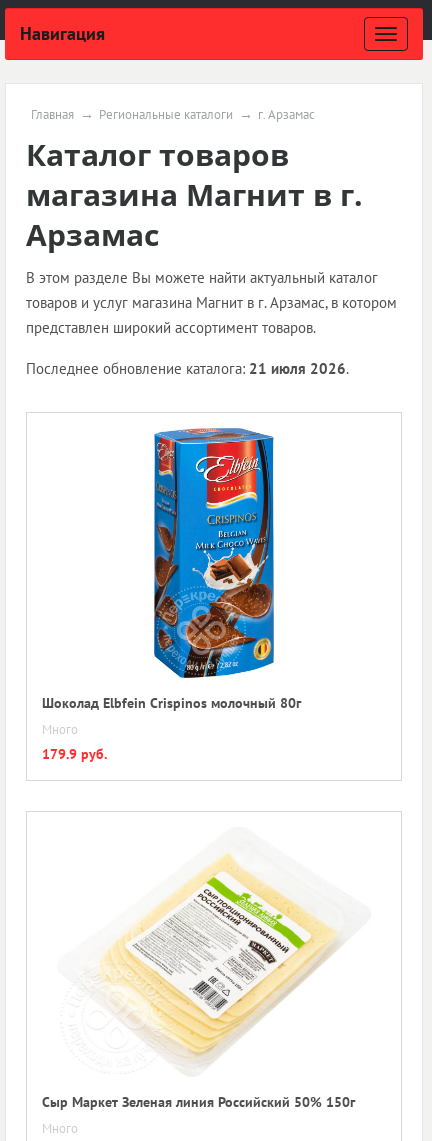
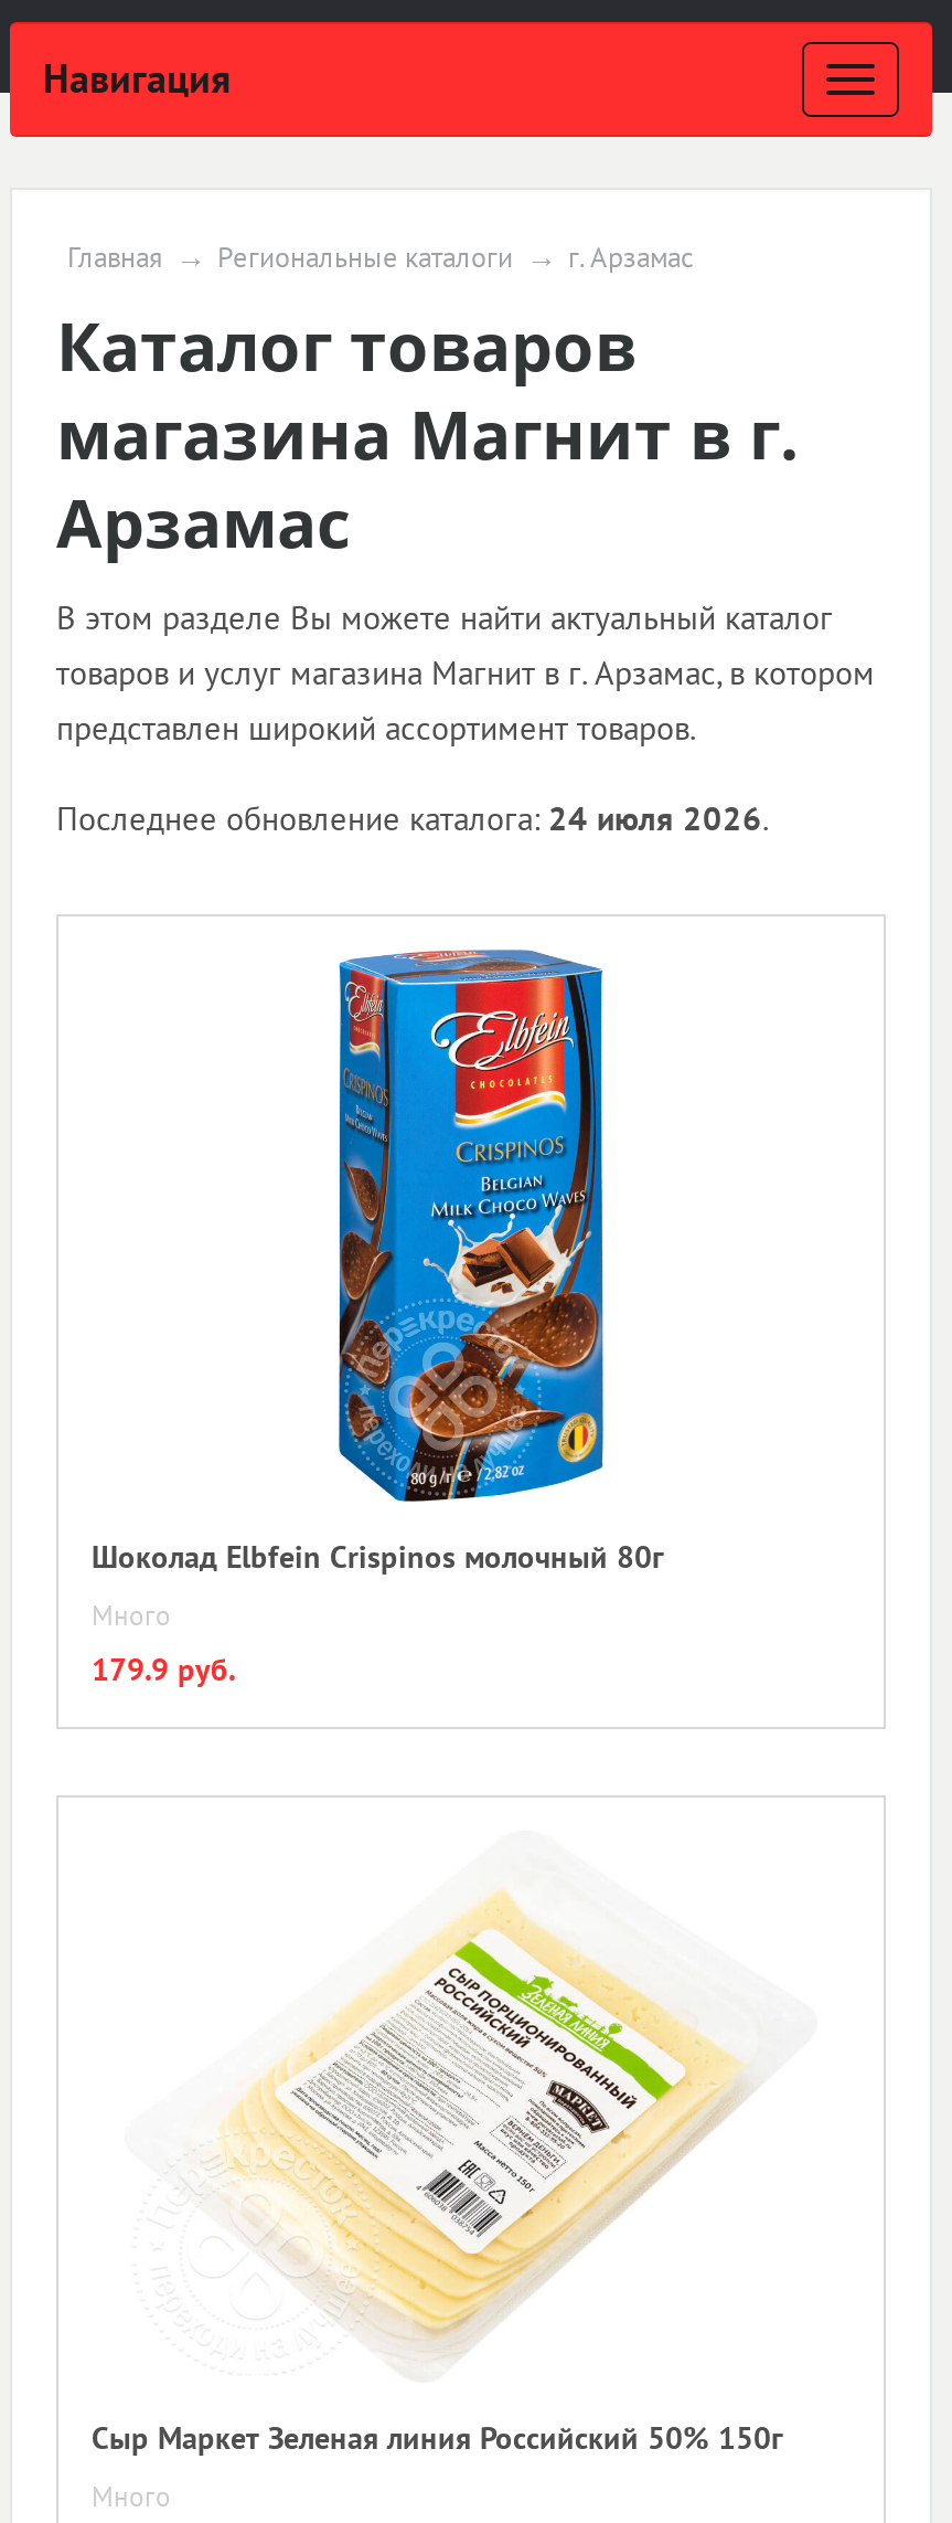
[26,359,349,378] Последнее обновление каталога: 21 июля 2026. -> [56,797,769,839] Последнее обновление каталога: 24 июля 2026.

